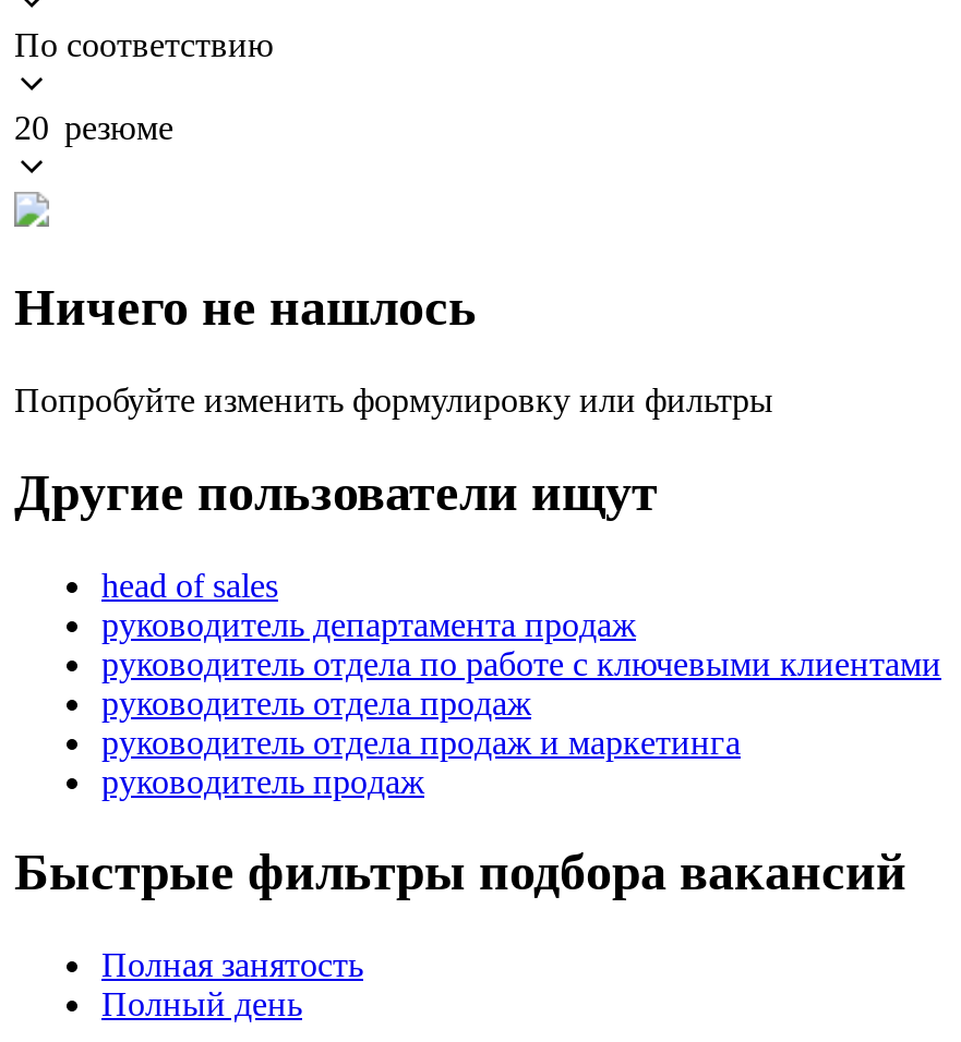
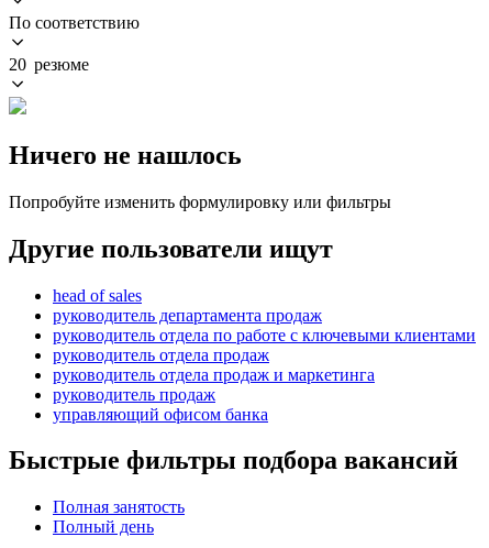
none -> [53,404,268,423] управляющий офисом банка

